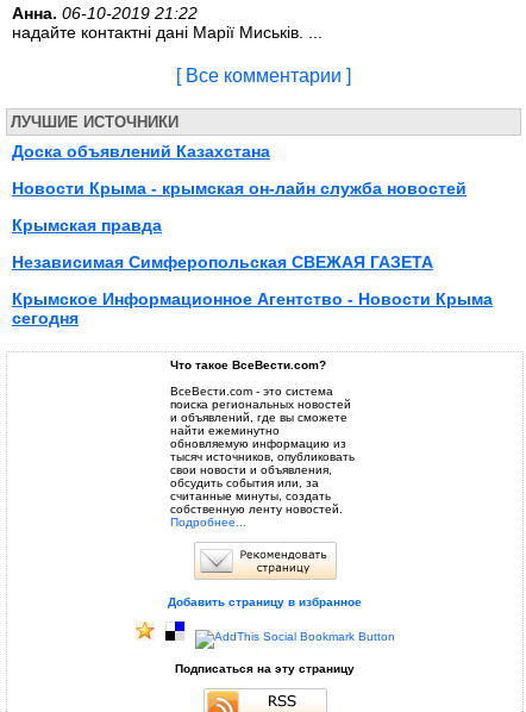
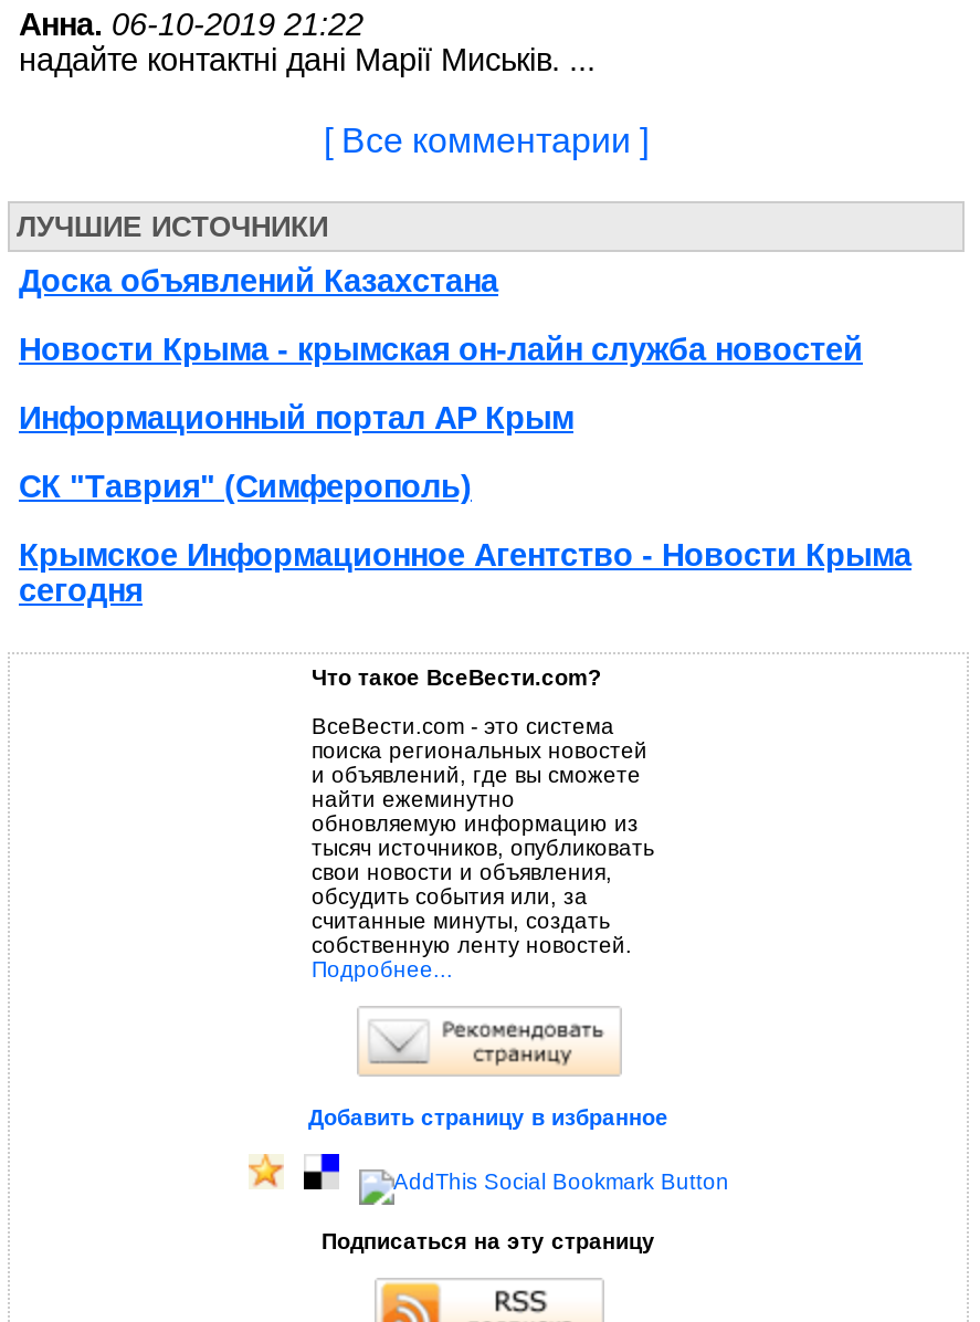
[12,216,162,235] Крымская правда -> [19,400,573,436] Информационный портал АР Крым
[12,252,433,271] Независимая Симферопольская СВЕЖАЯ ГАЗЕТА -> [19,469,472,504] СК "Таврия" (Симферополь)

